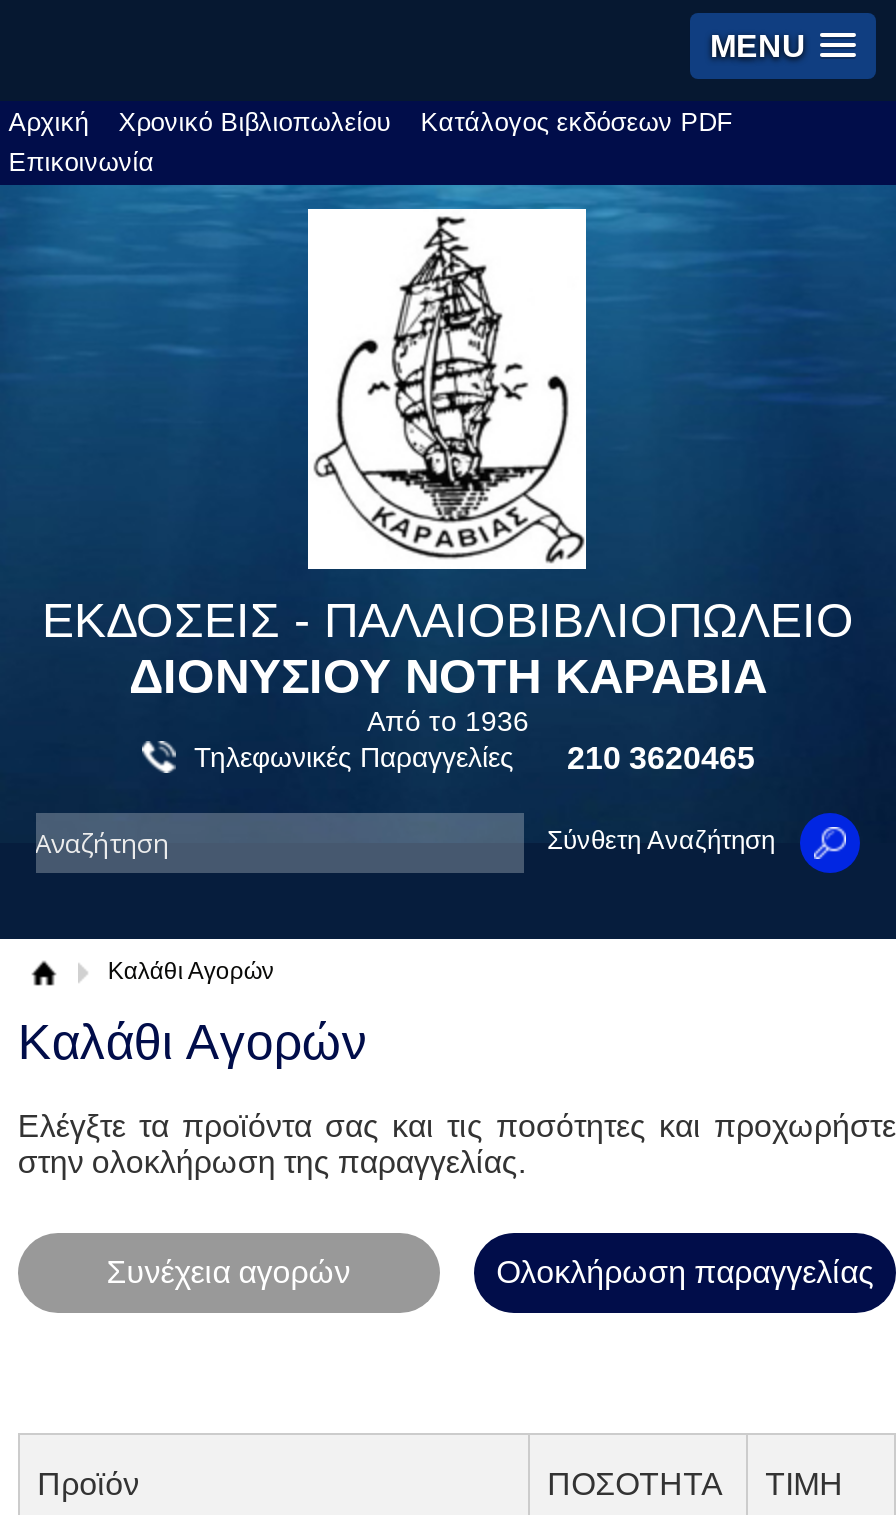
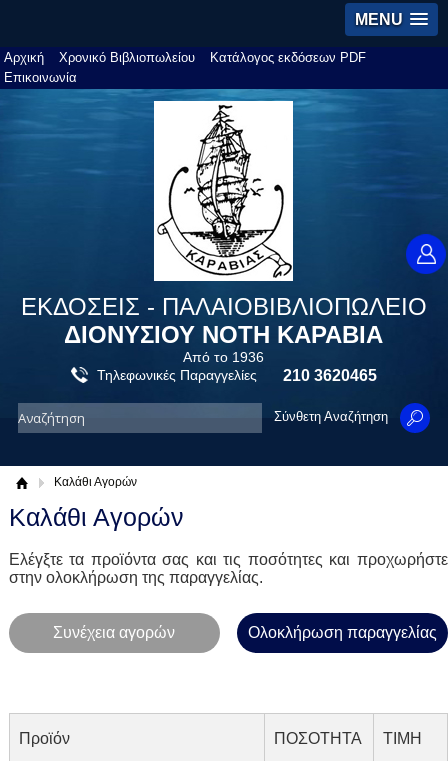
none -> [405,233,445,275] [image]

